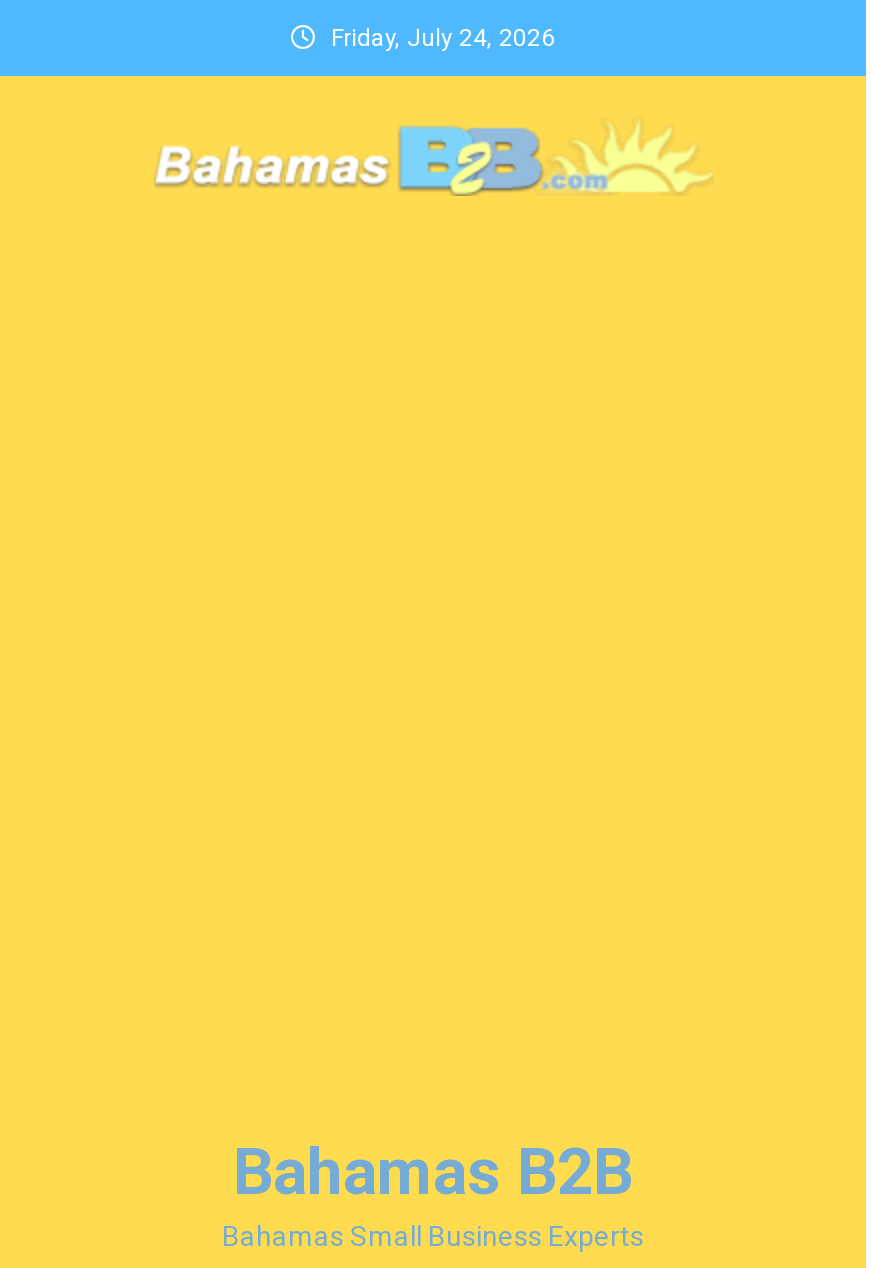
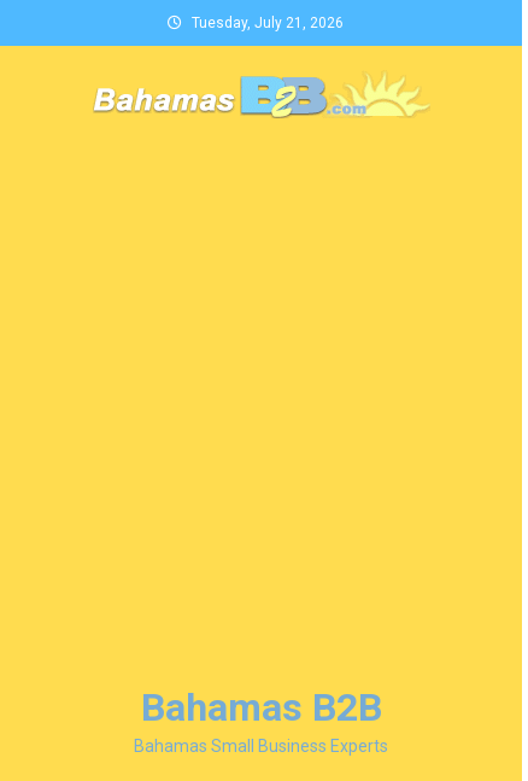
[331,24,555,52] Friday, July 24, 2026 -> [191,14,343,31] Tuesday, July 21, 2026

